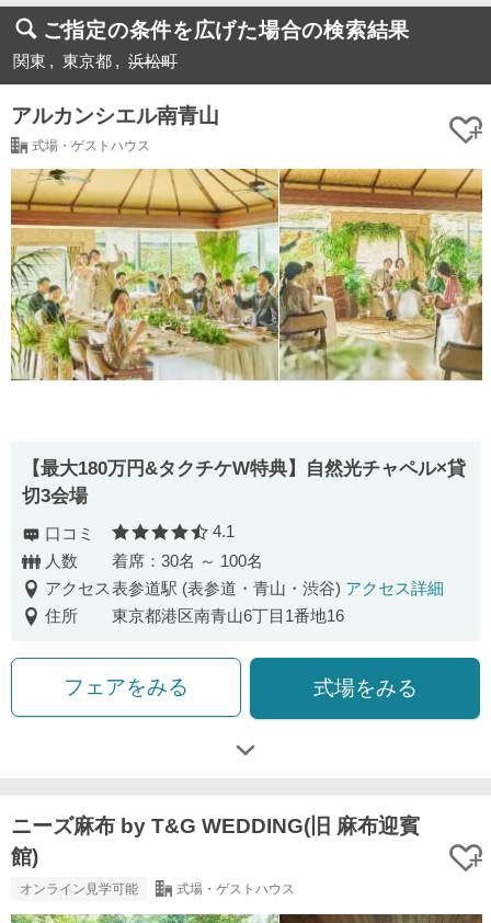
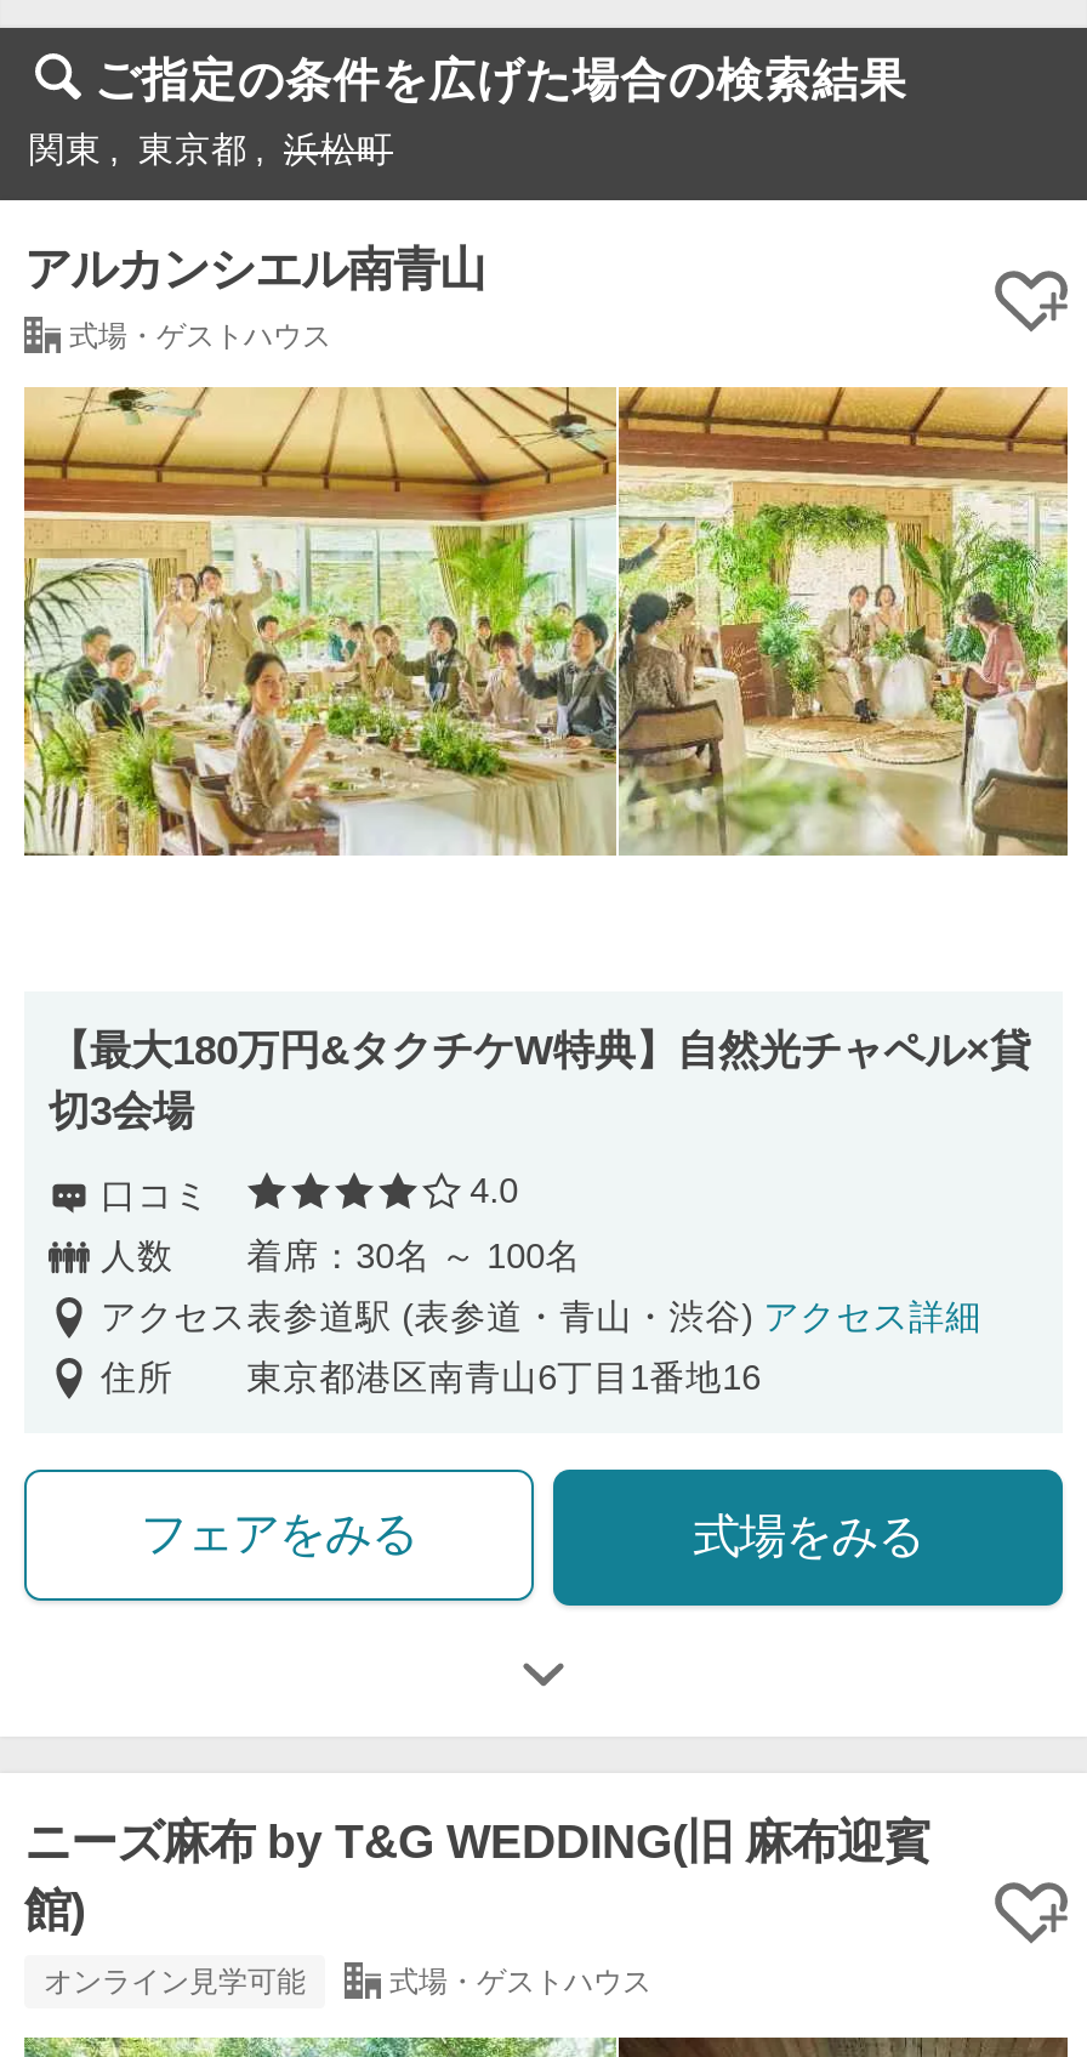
[212,523,234,540] 4.1 -> [470,1171,519,1210] 4.0

